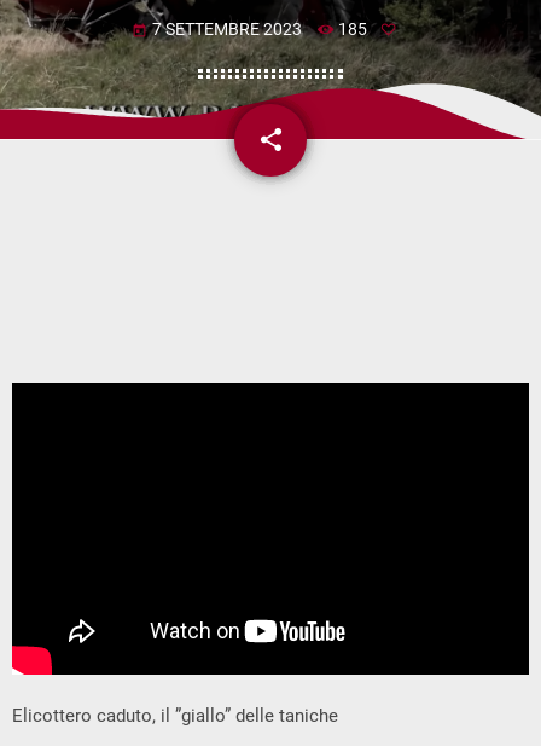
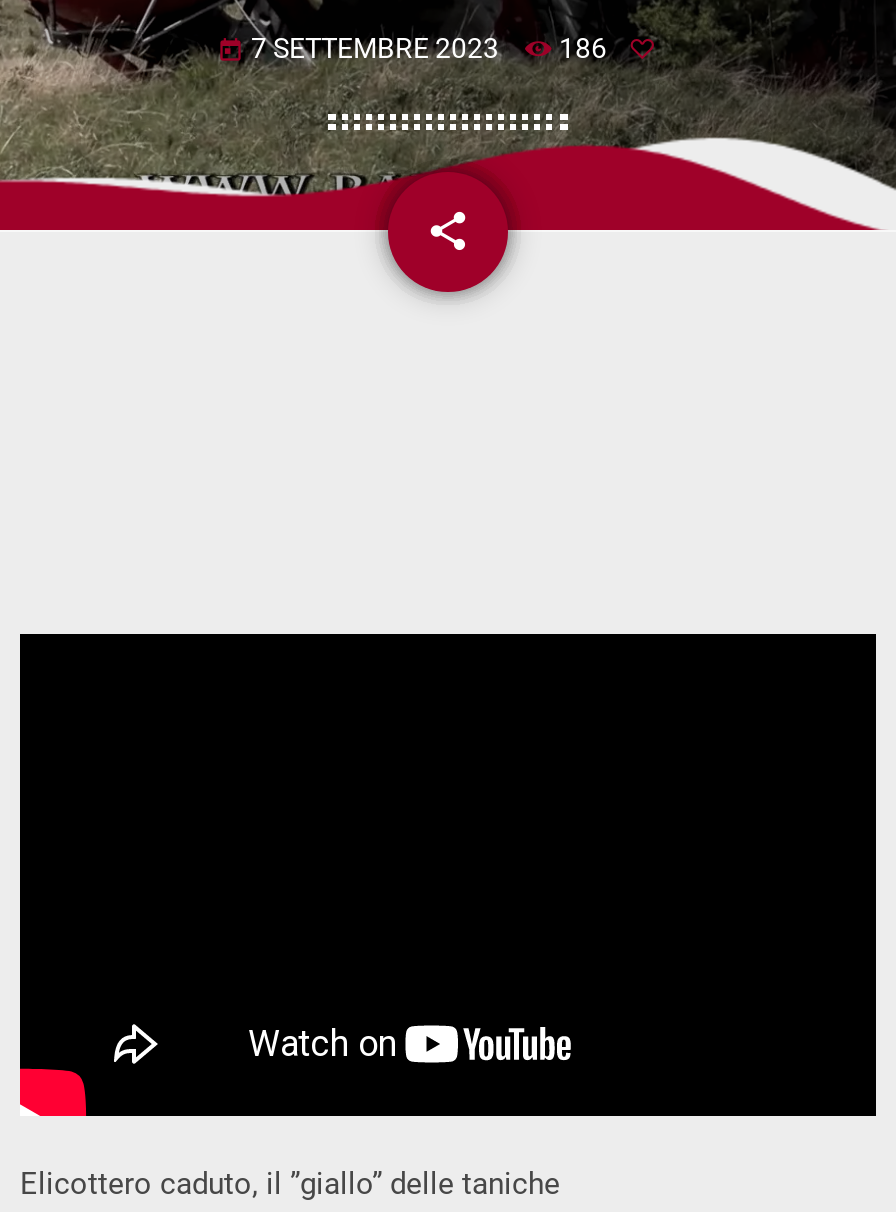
[338,19,370,38] 185 -> [559,32,613,64] 186

